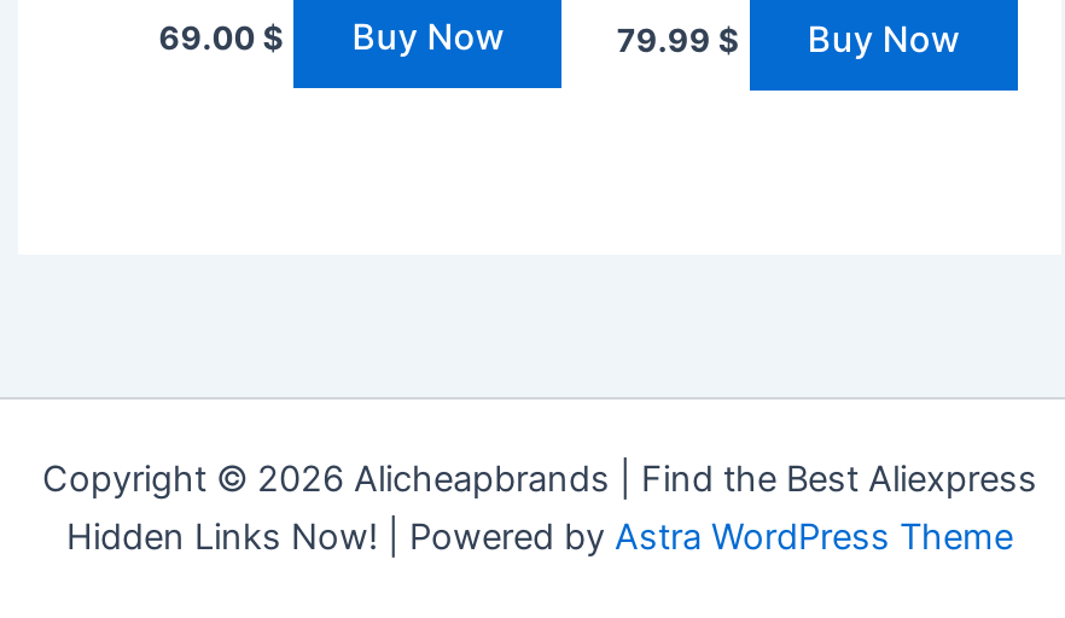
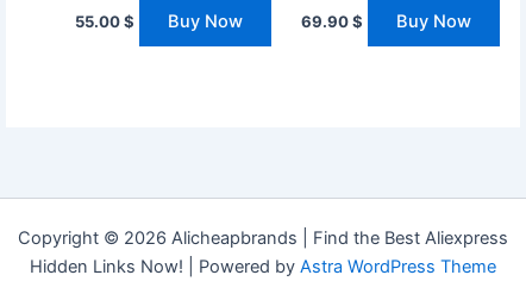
[159,16,504,60] 69.00 $ Buy Now -> [75,10,243,32] 55.00 $ Buy Now
[617,17,960,61] 79.99 $ Buy Now -> [301,10,471,32] 69.90 $ Buy Now

